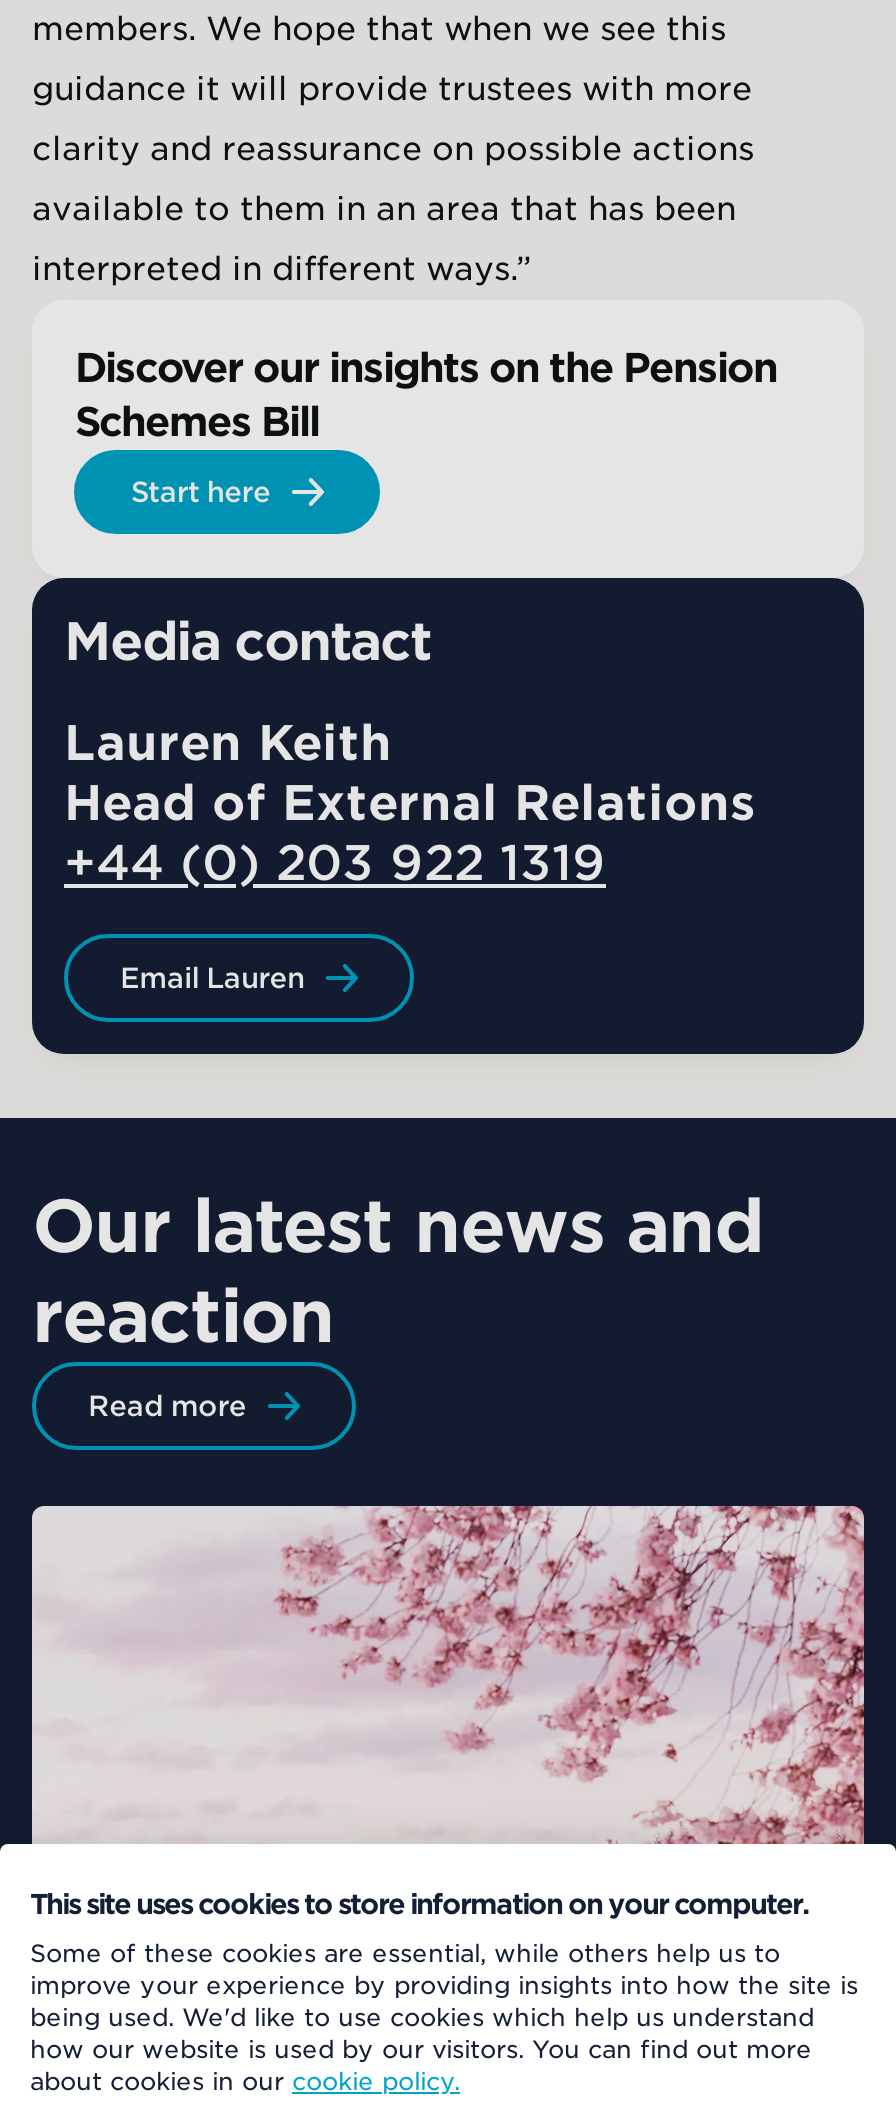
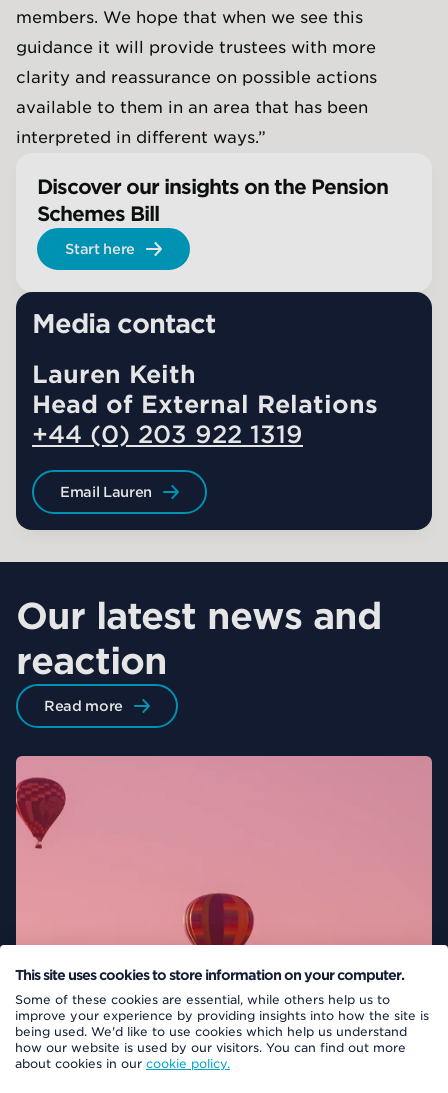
[30,1506,864,1844] [image] -> [15,756,432,946] [image]

